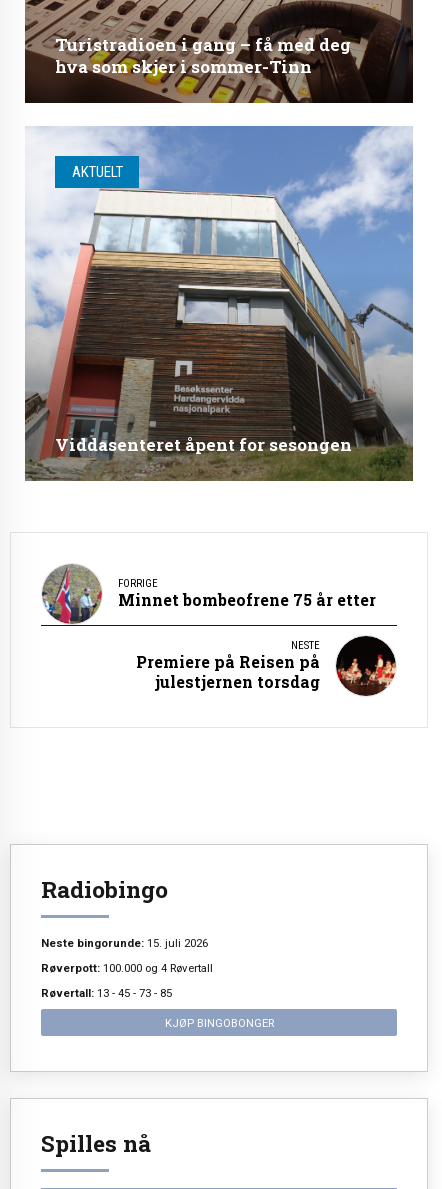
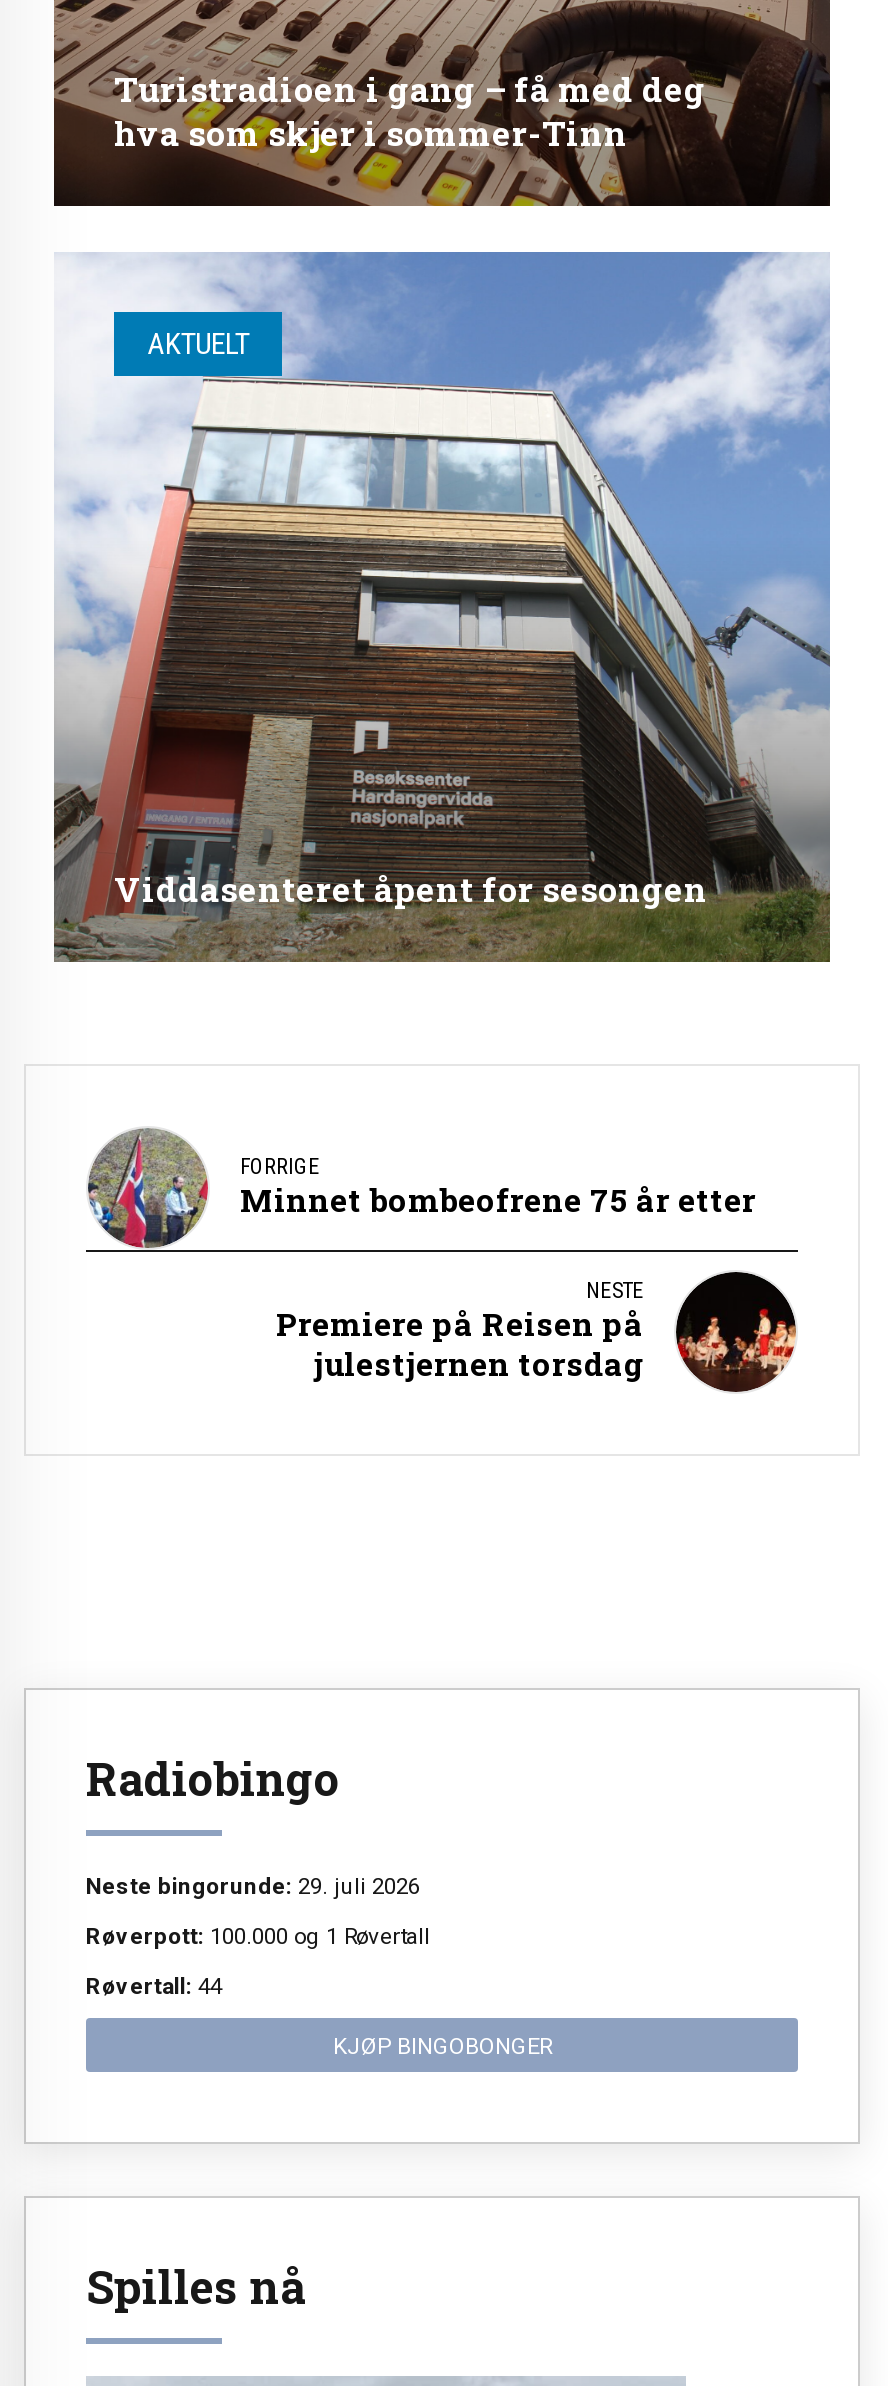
[41,936,208,950] Neste bingorunde: 15. juli 2026 -> [86,1872,420,1900] Neste bingorunde: 29. juli 2026
[41,961,213,975] Røverpott: 100.000 og 4 Røvertall -> [86,1922,430,1950] Røverpott: 100.000 og 1 Røvertall
[41,986,172,1000] Røvertall: 13 - 45 - 73 - 85 -> [86,1972,222,2000] Røvertall: 44

